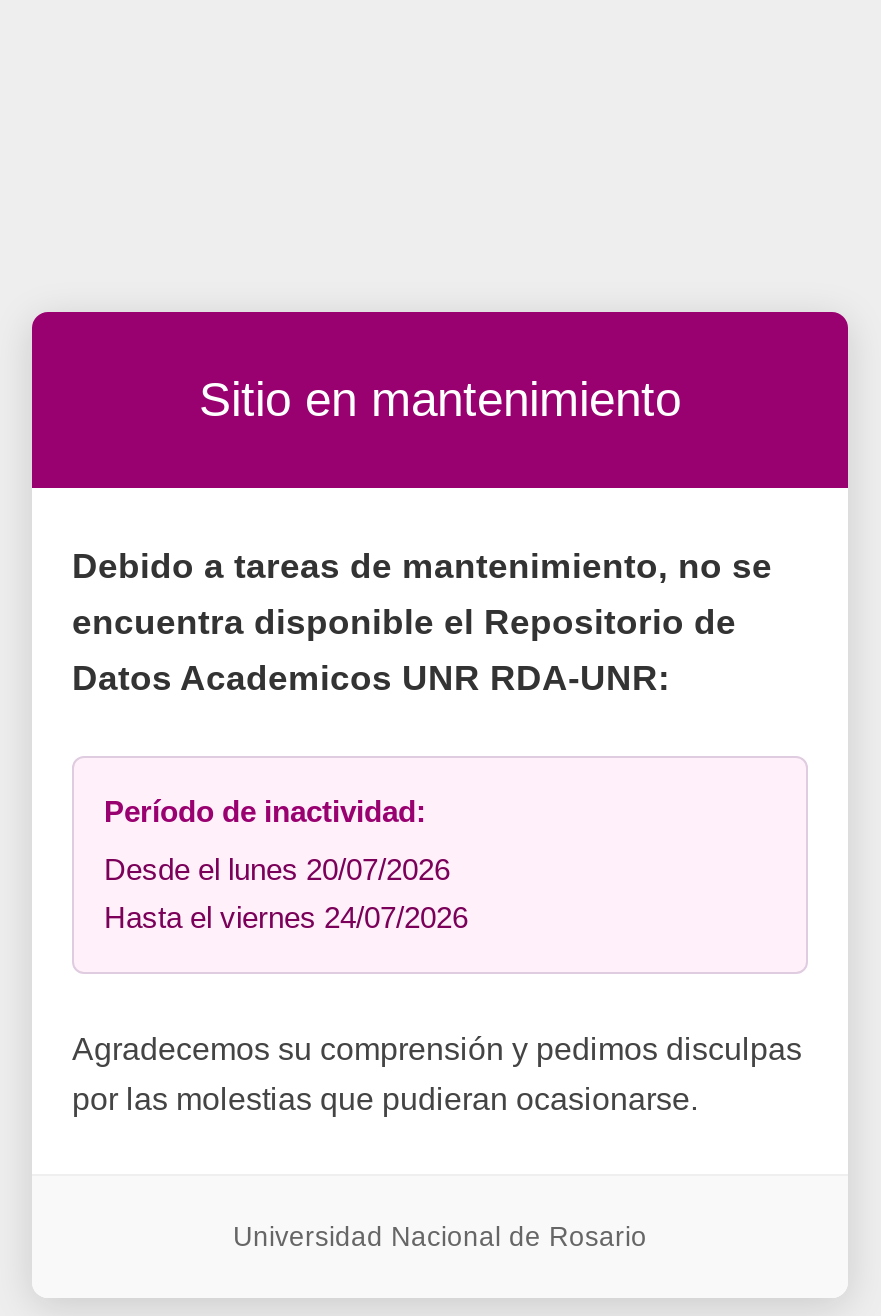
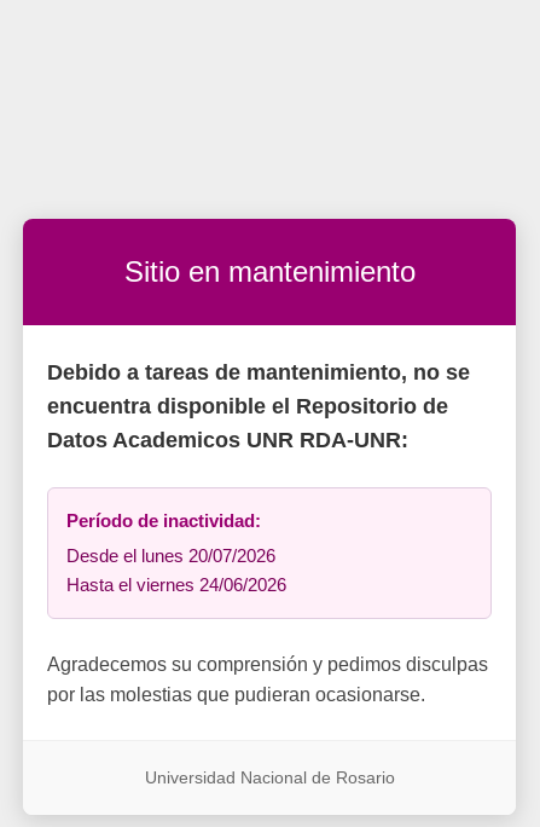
[104,899,468,933] Hasta el viernes 24/07/2026 -> [66,574,286,594] Hasta el viernes 24/06/2026

